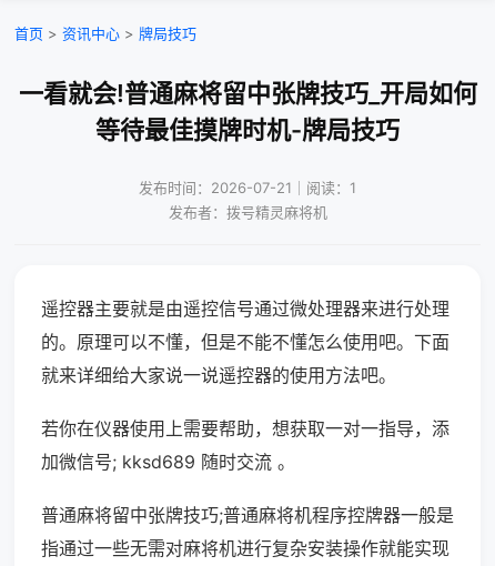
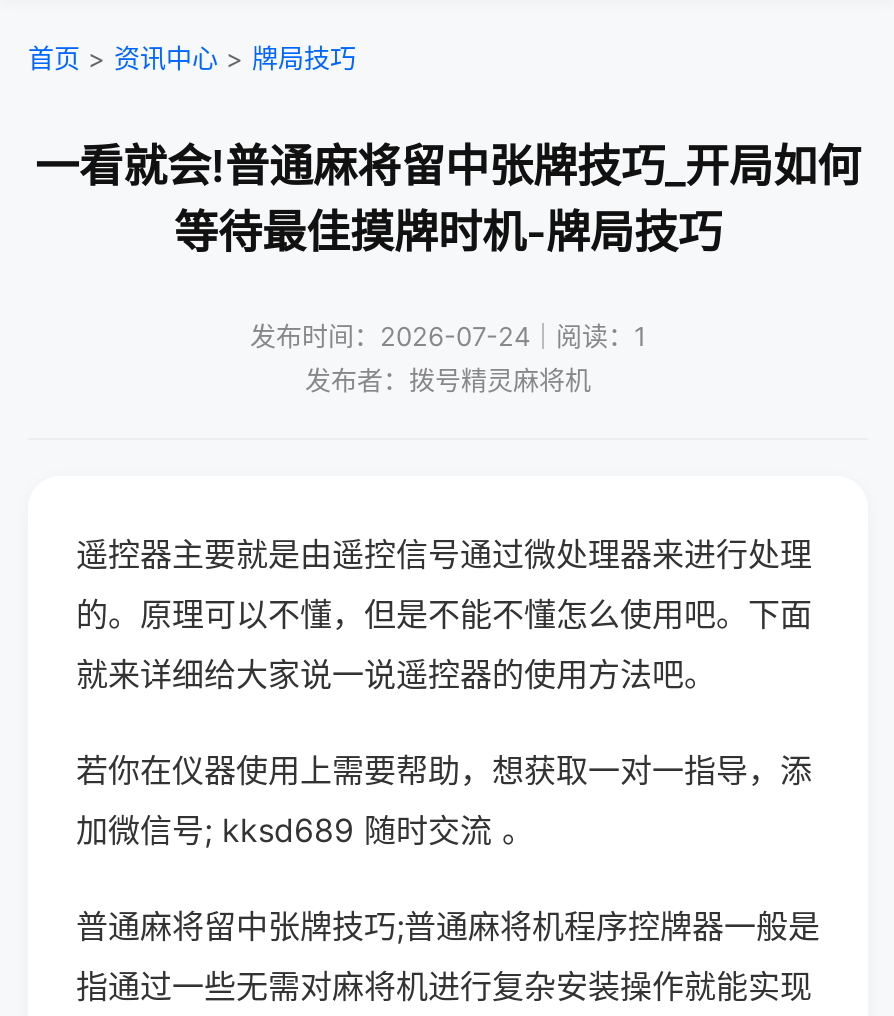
[139,179,356,196] 发布时间：2026-07-21｜阅读：1 -> [250,320,646,352] 发布时间：2026-07-24｜阅读：1

